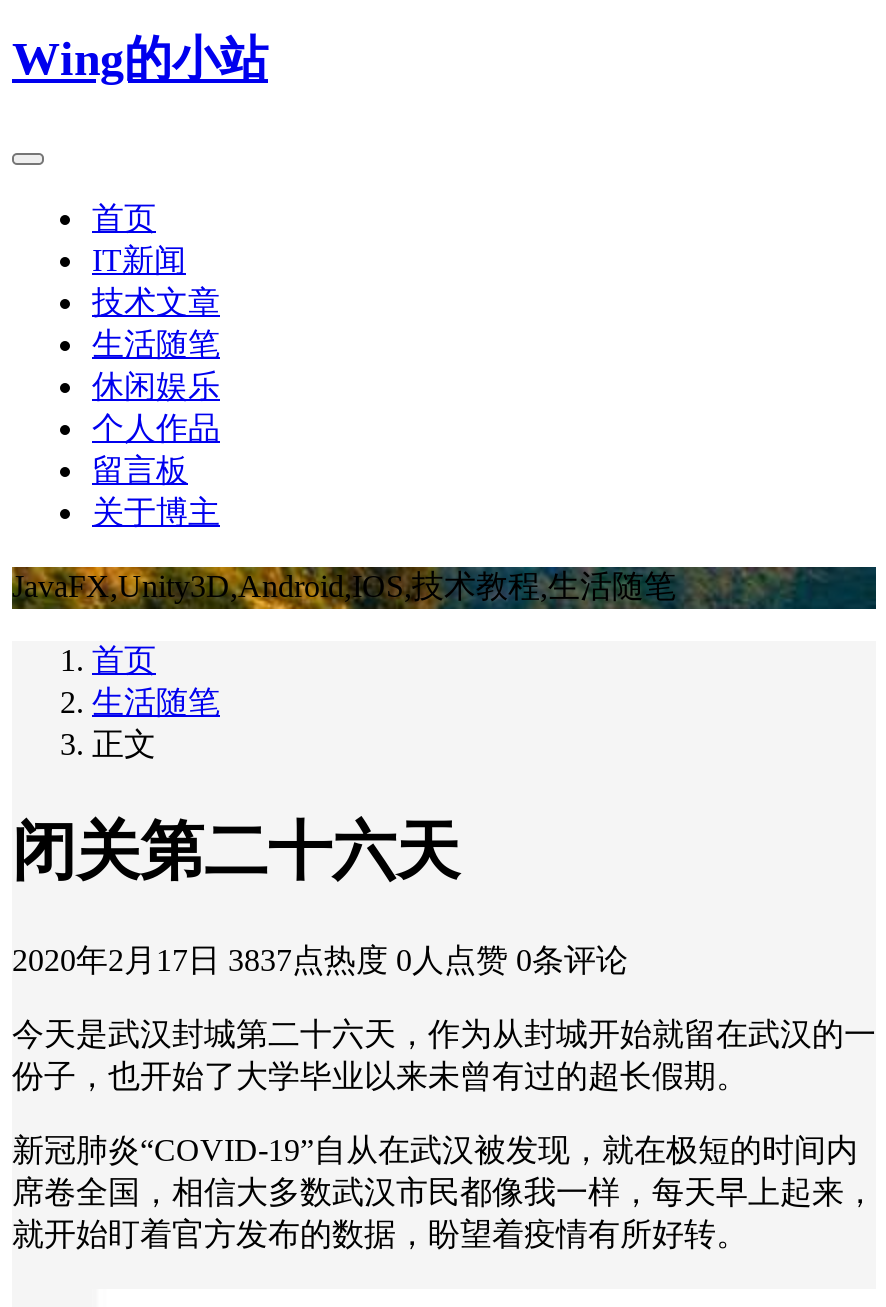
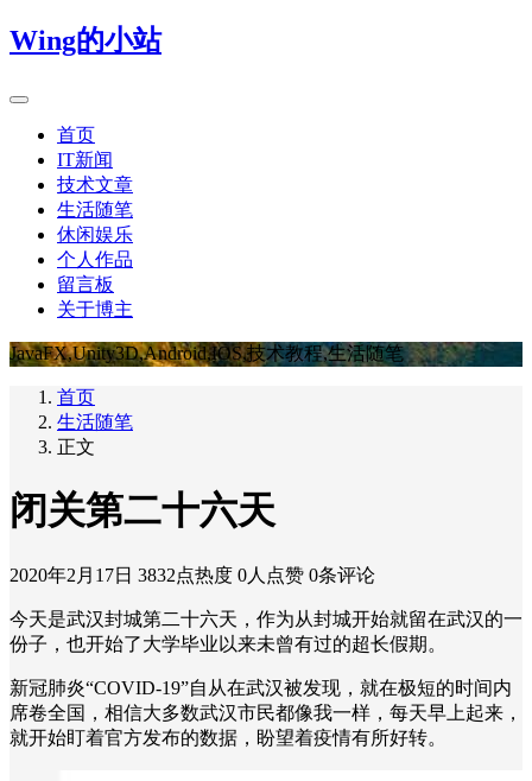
[12,942,628,976] 2020年2月17日 3837点热度 0人点赞 0条评论 -> [9,565,375,585] 2020年2月17日 3832点热度 0人点赞 0条评论

